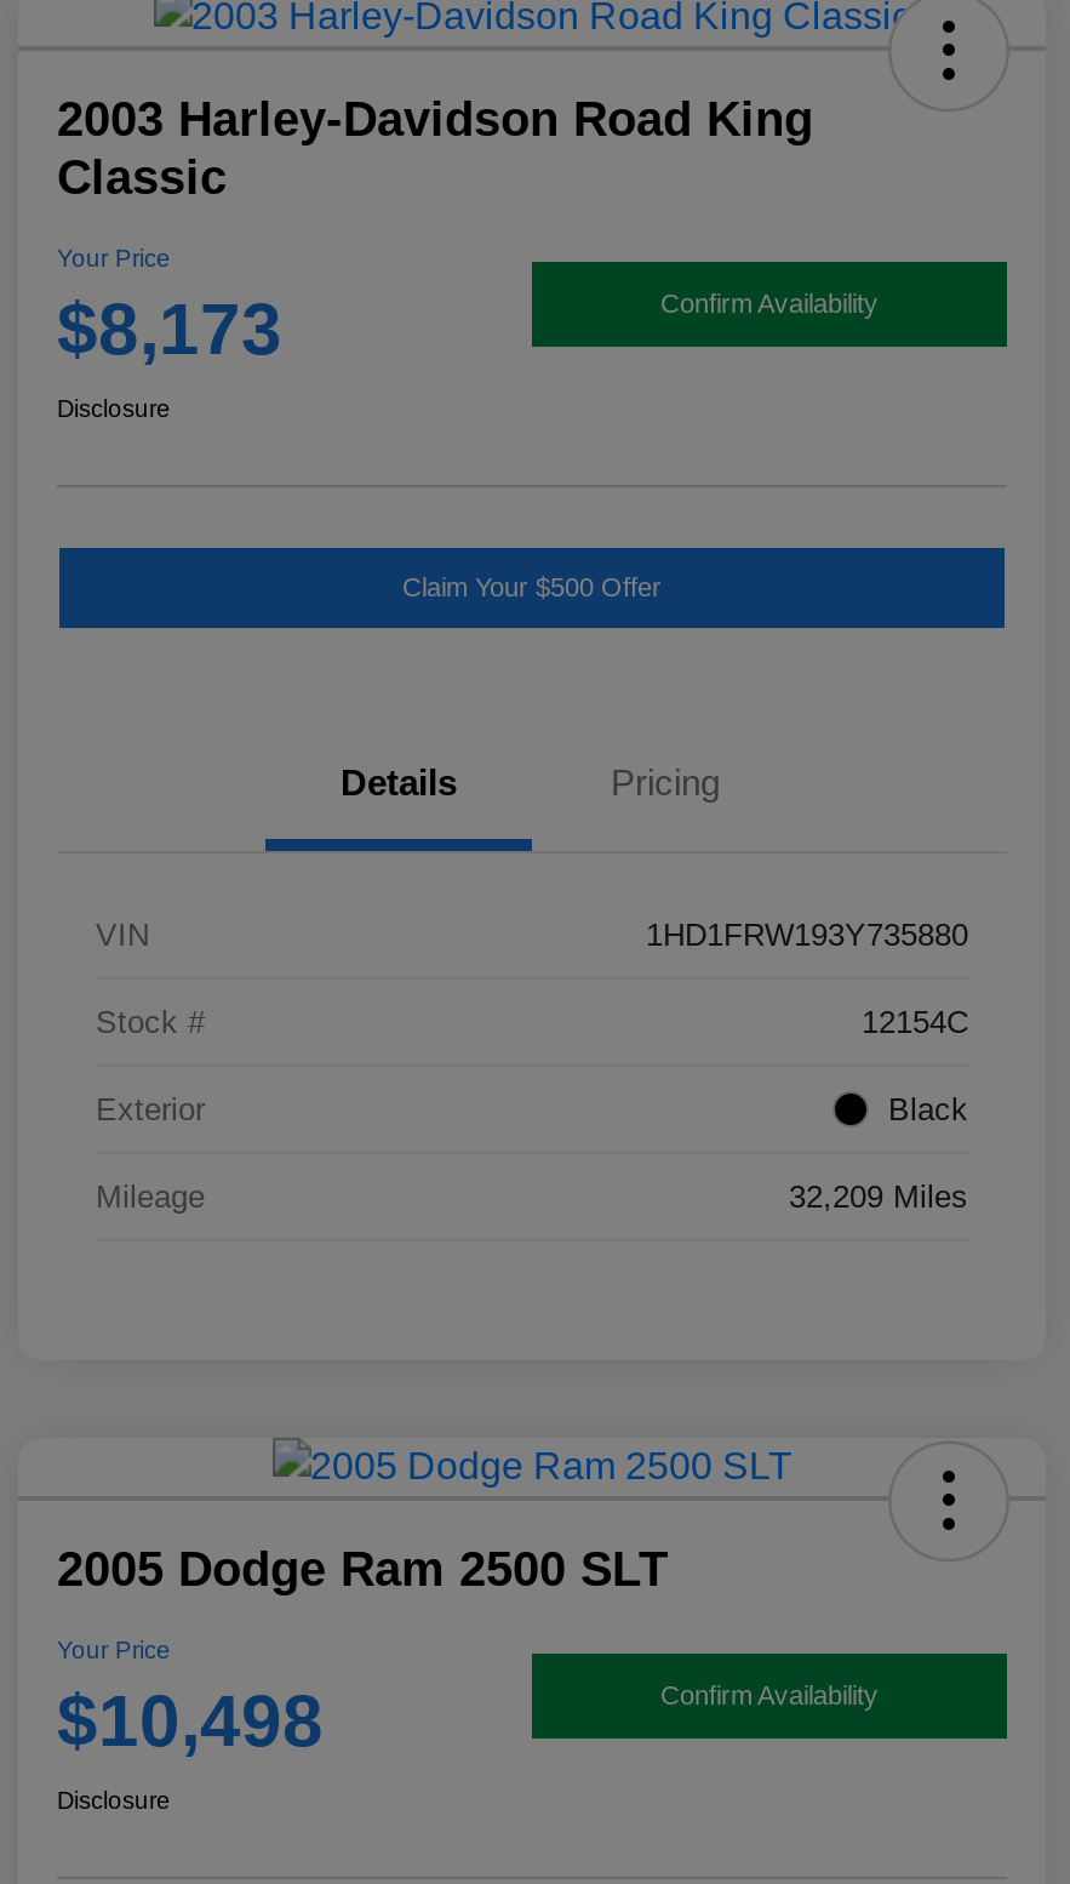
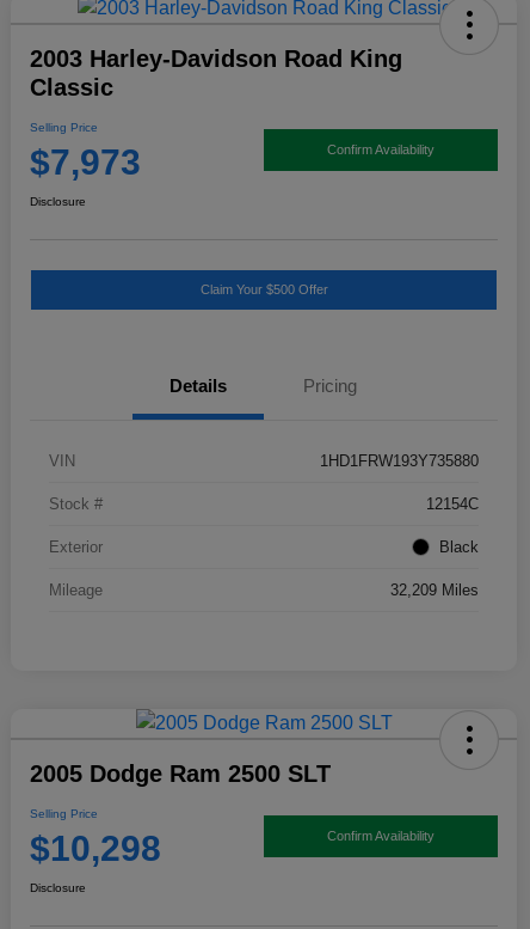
[57,244,171,271] Your Price -> [30,121,98,134] Selling Price
[57,288,282,368] $8,173 -> [30,142,141,181] $7,973
[57,1636,171,1663] Your Price -> [30,807,98,820] Selling Price
[57,1680,324,1760] $10,498 -> [30,828,161,868] $10,298

